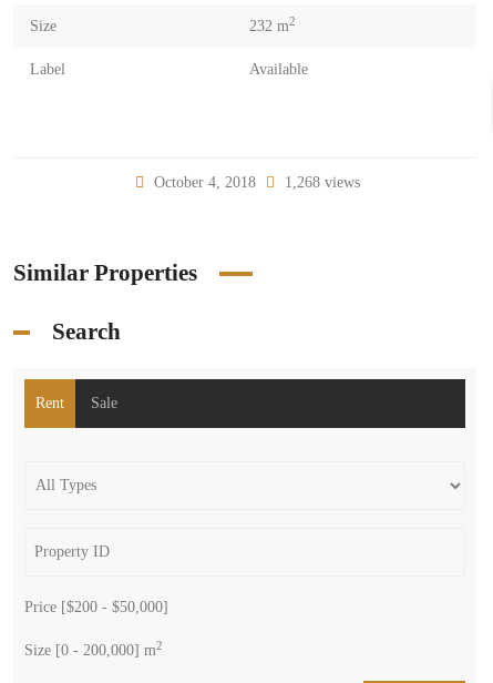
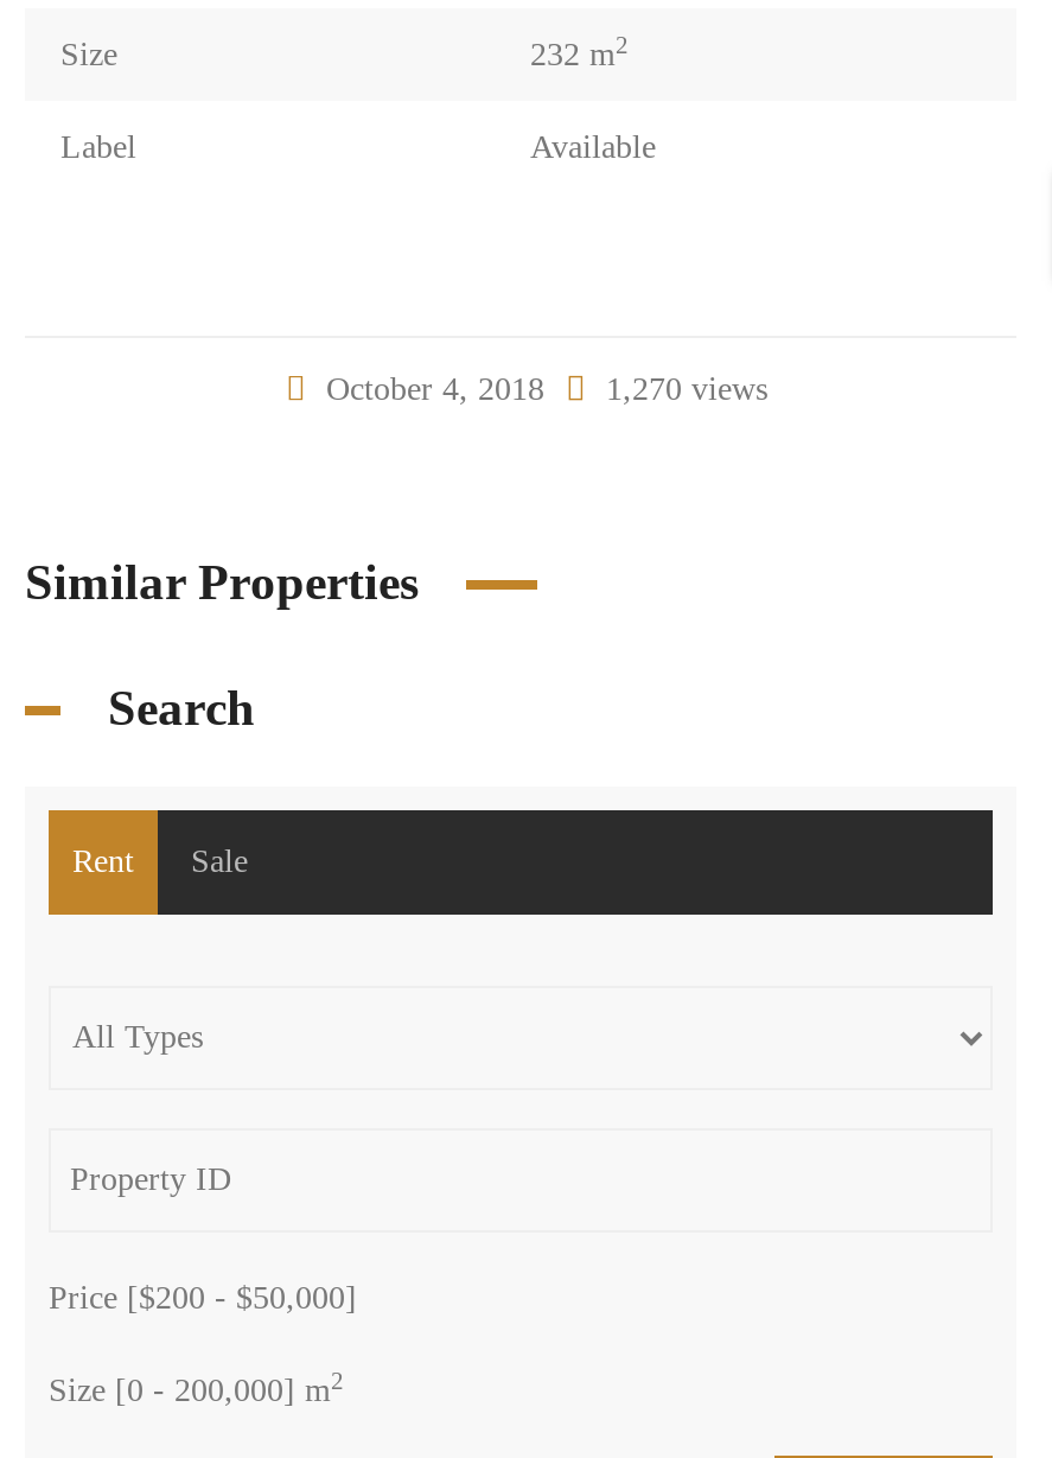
[150,174,360,191] October 4, 2018 1,268 views -> [317,371,767,407] October 4, 2018 1,270 views

